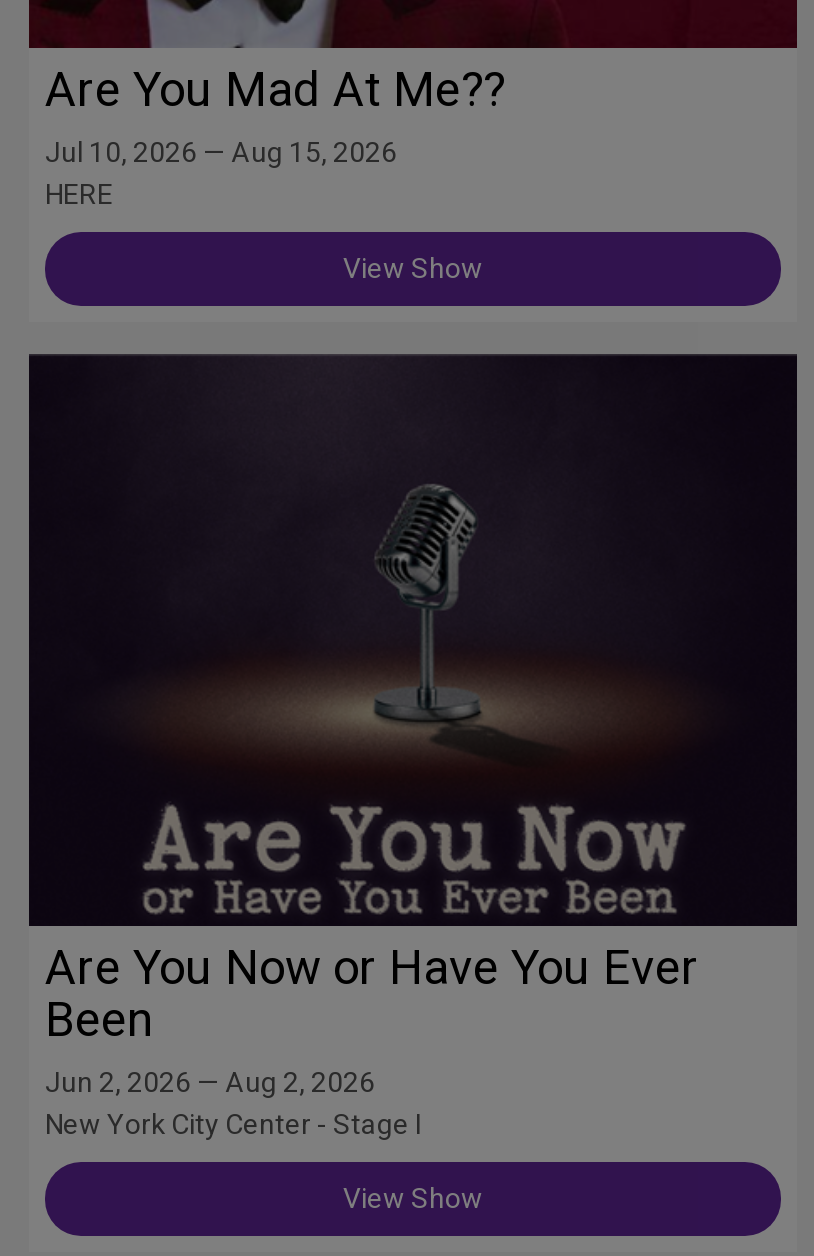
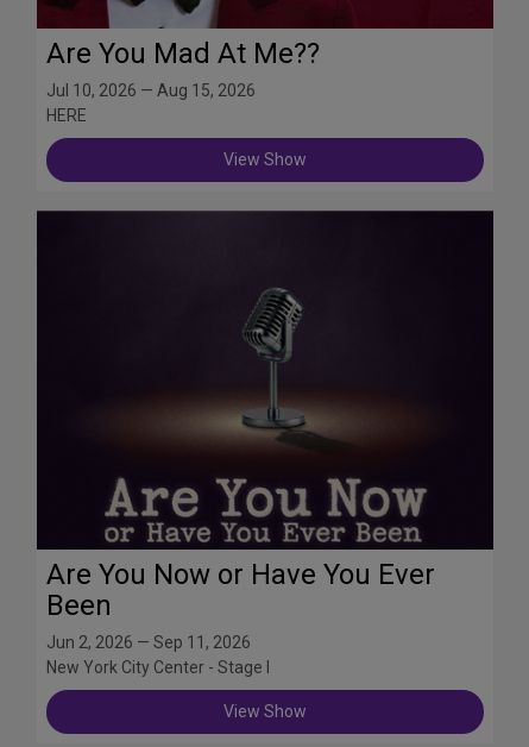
[45,1065,375,1097] Jun 2, 2026 — Aug 2, 2026 -> [46,633,251,652] Jun 2, 2026 — Sep 11, 2026

